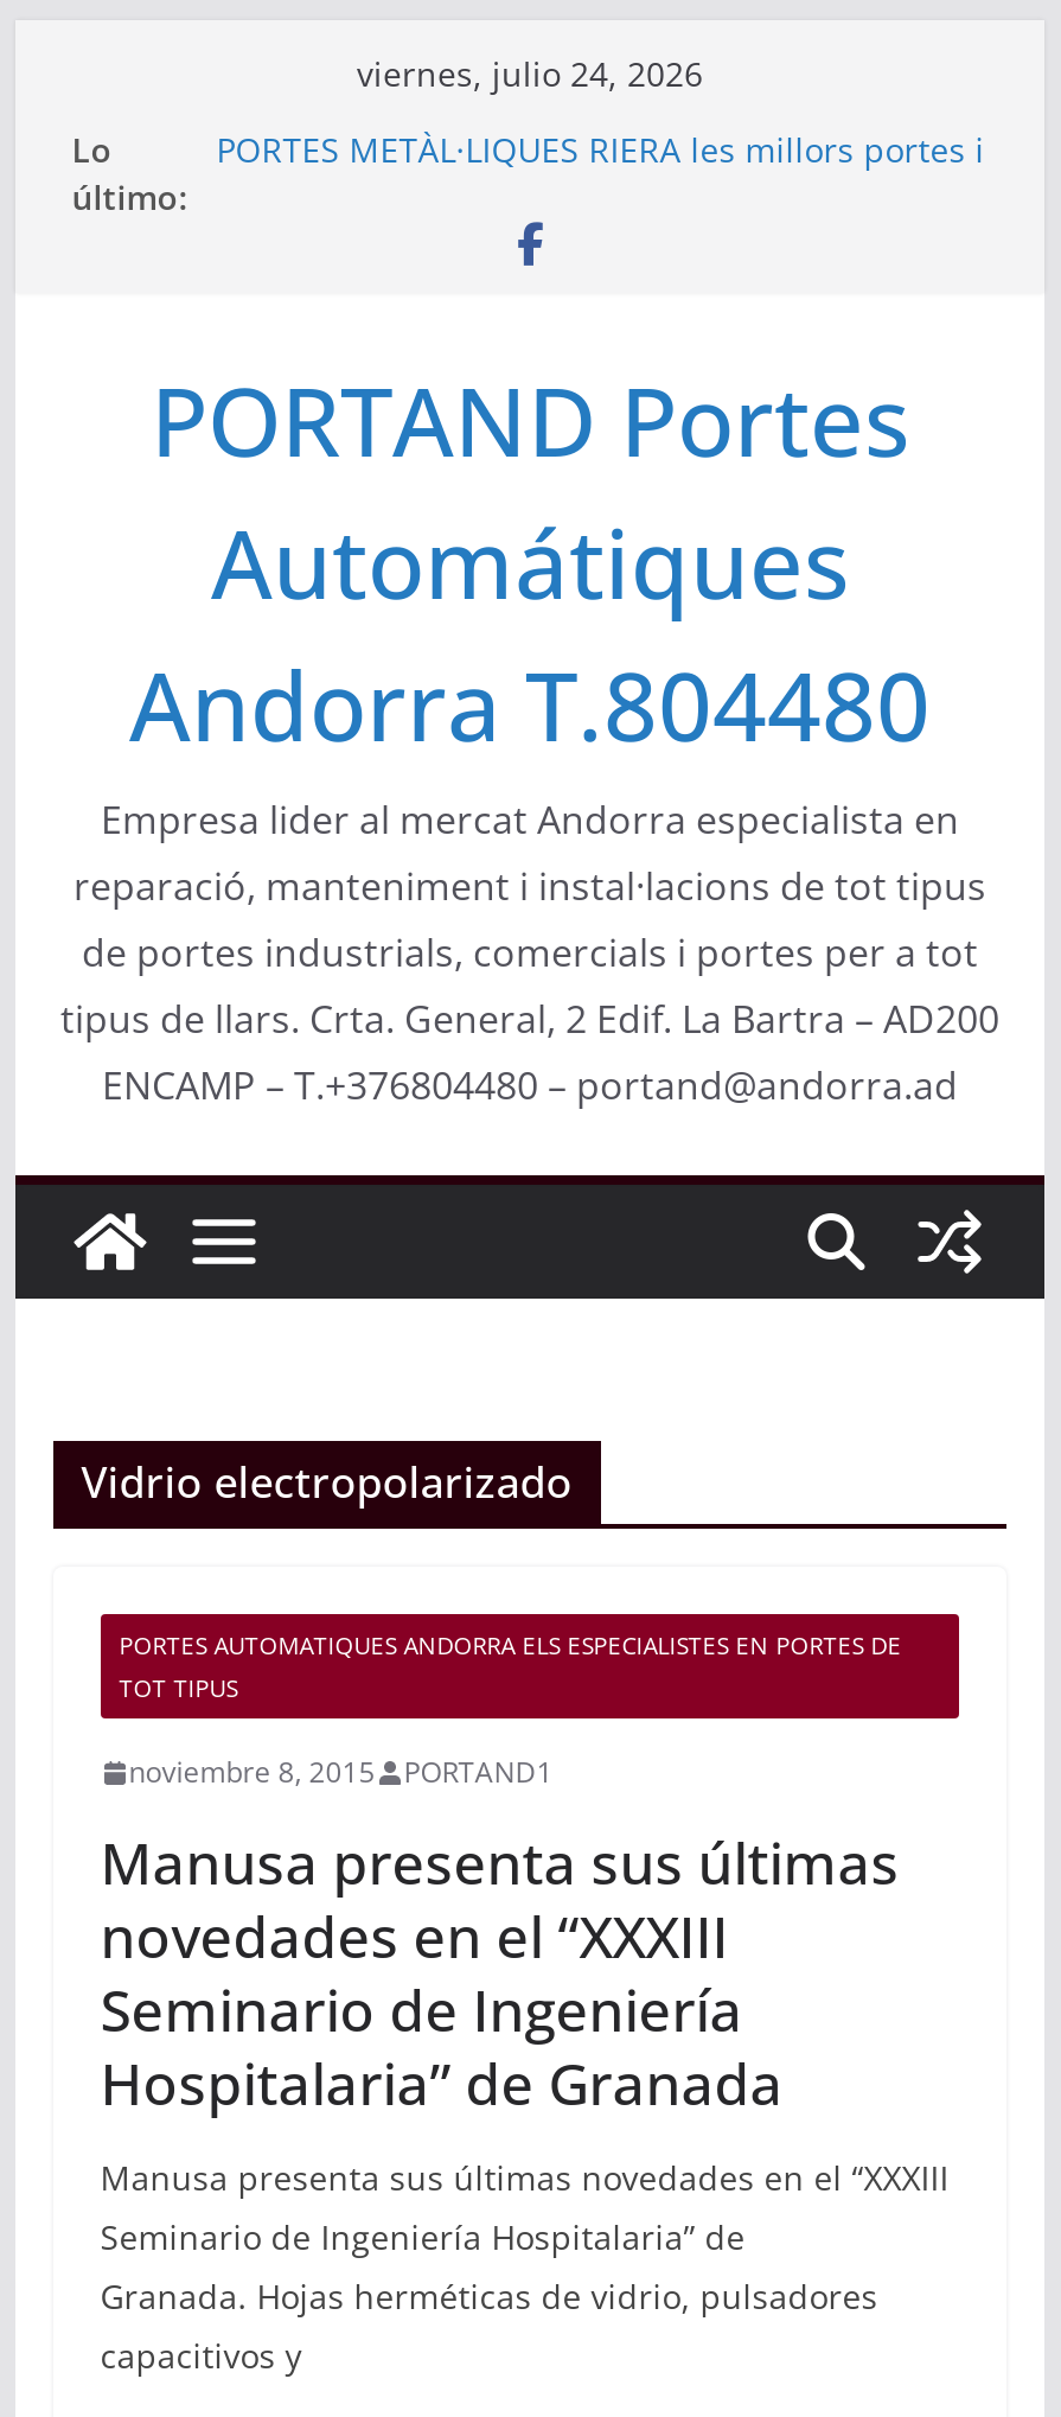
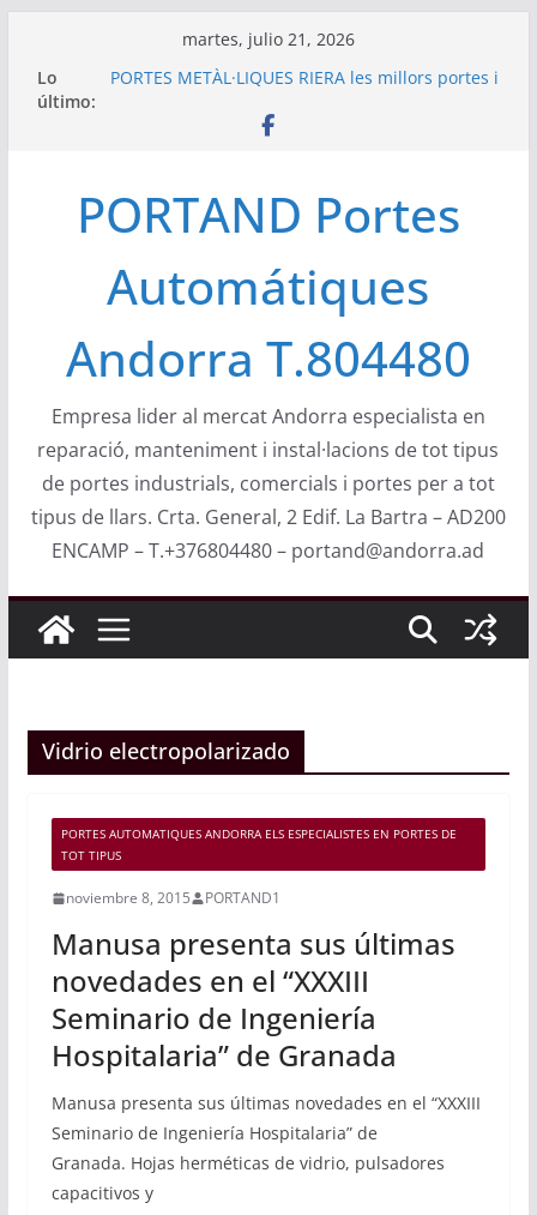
[357,51,703,96] viernes, julio 24, 2026 -> [182,28,355,50] martes, julio 21, 2026

